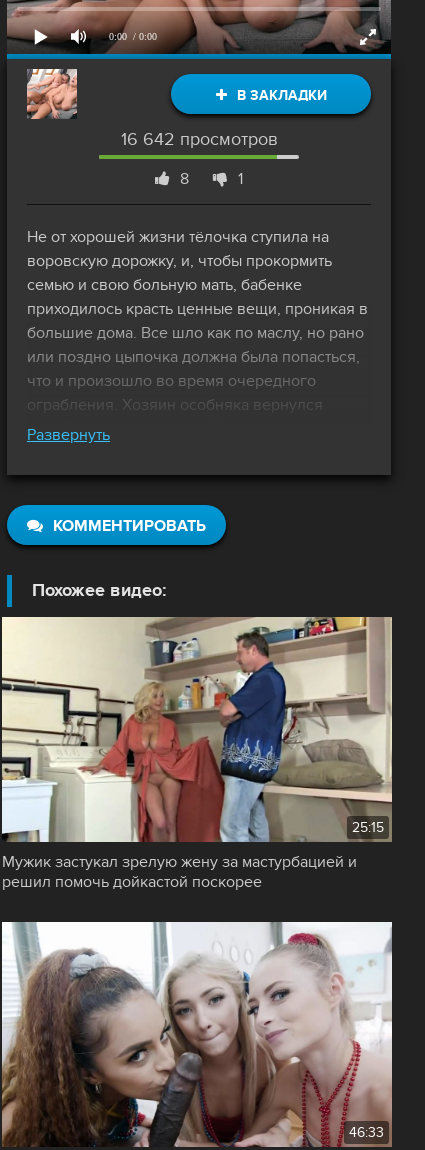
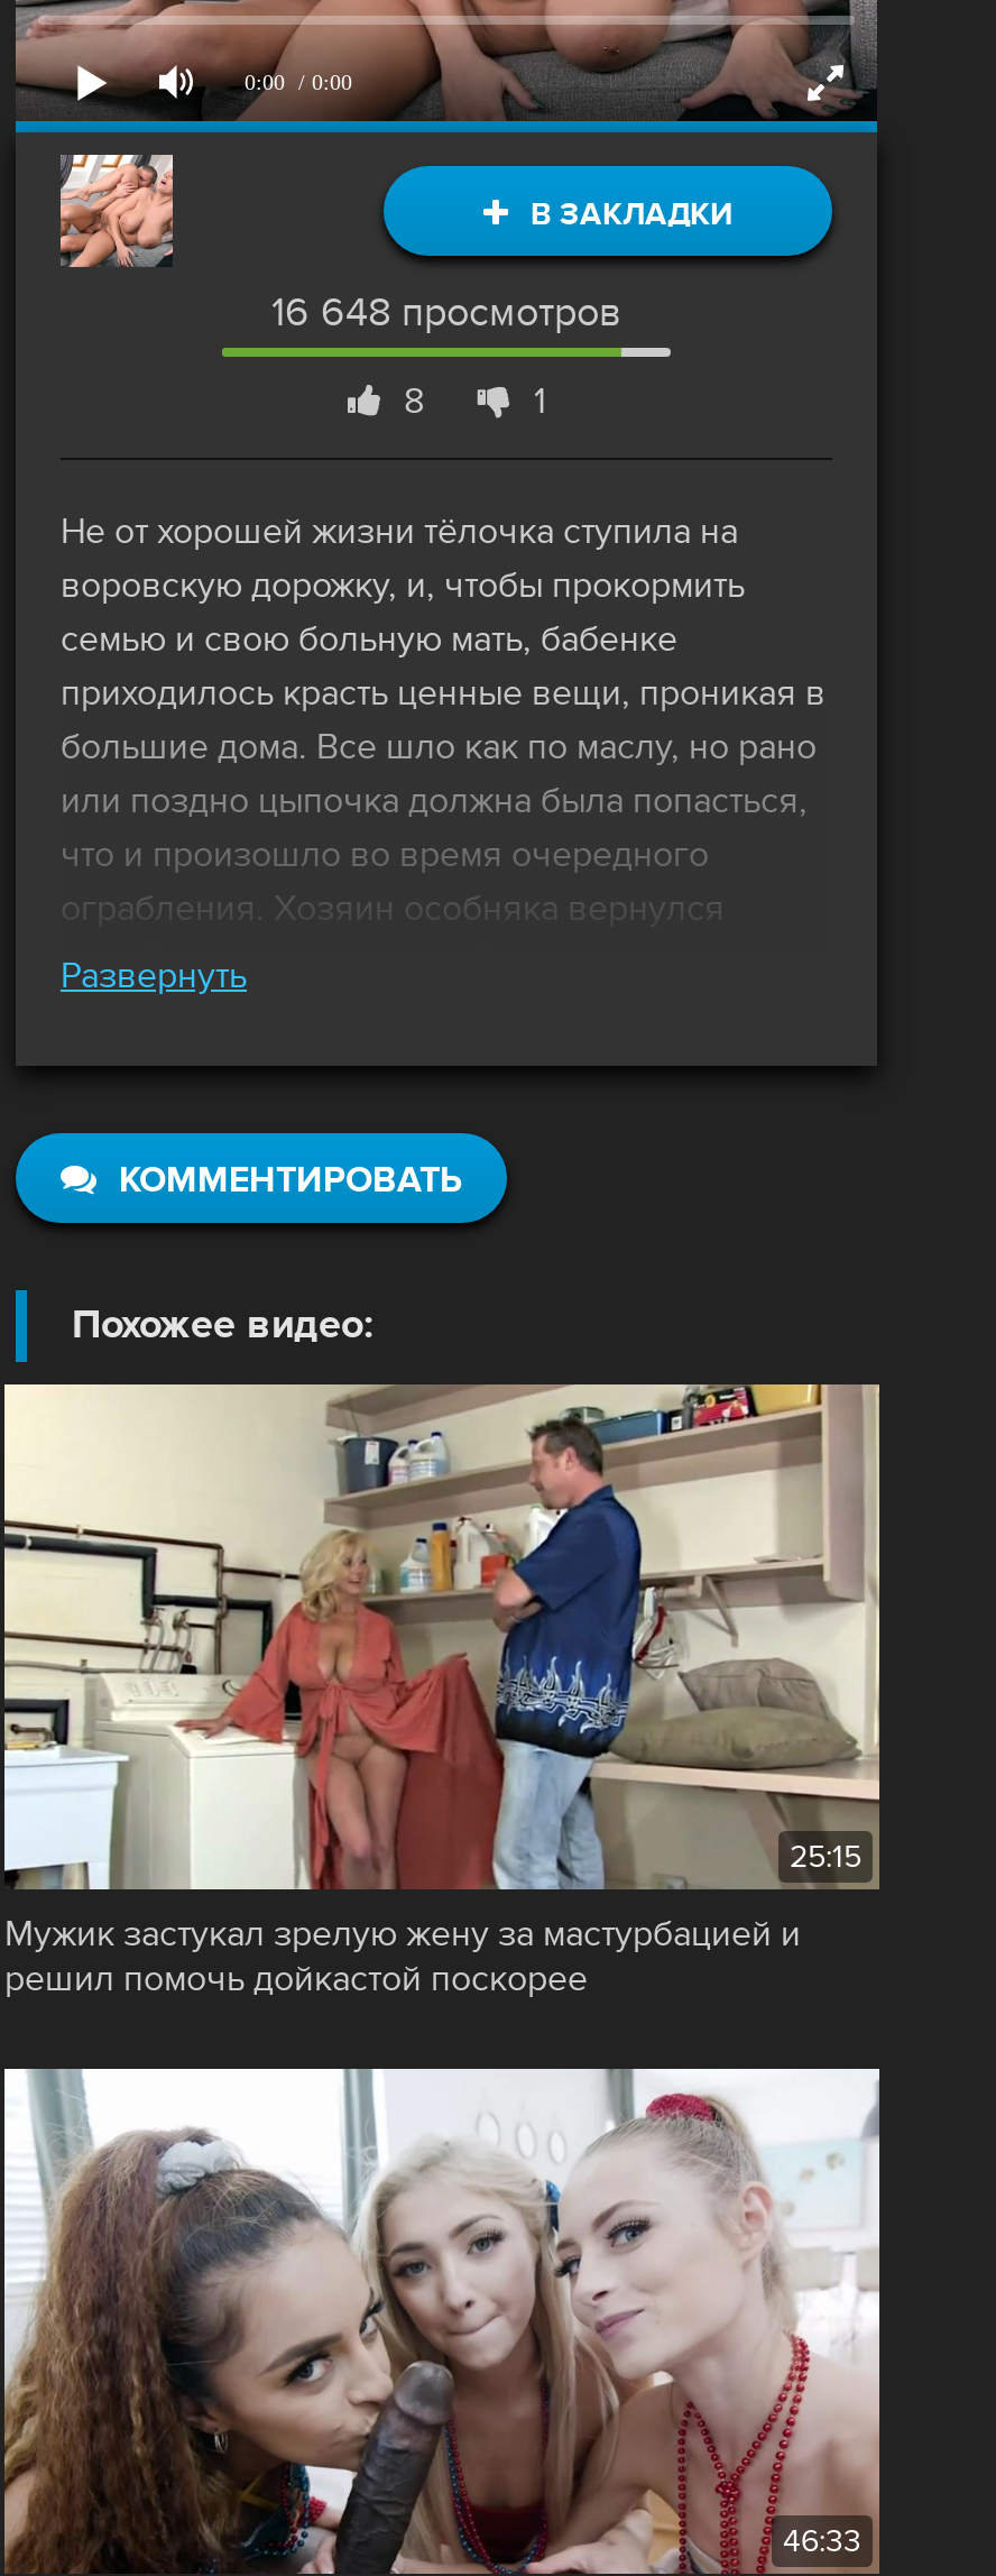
[120,129,277,150] 16 642 просмотров -> [271,290,621,337] 16 648 просмотров

